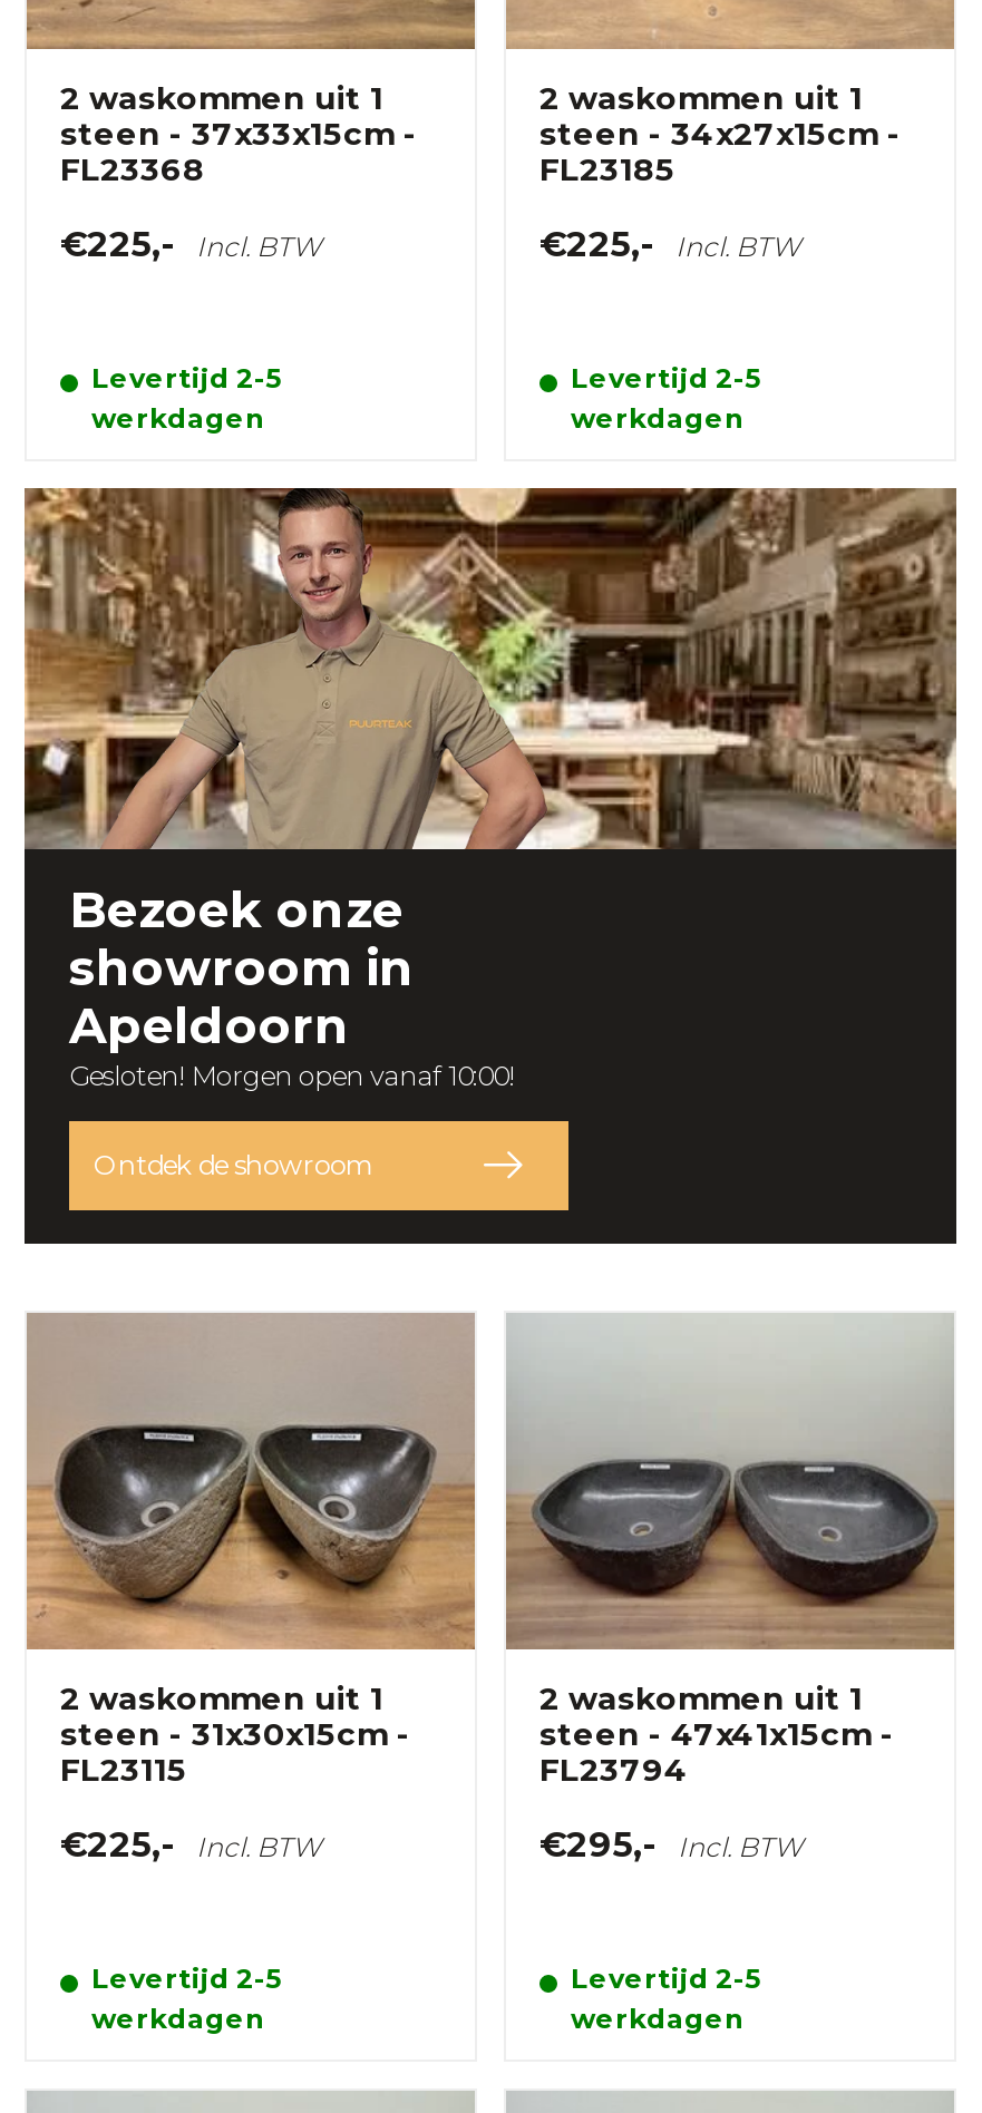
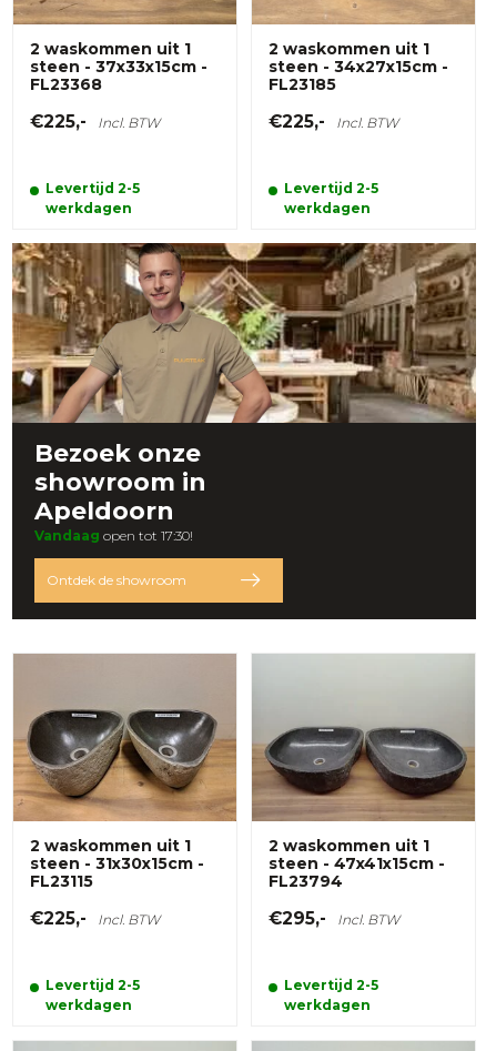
[69,1058,515,1091] Gesloten! Morgen open vanaf 10:00! -> [34,527,193,543] Vandaag open tot 17:30!

